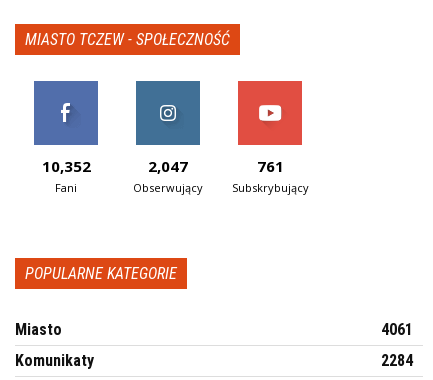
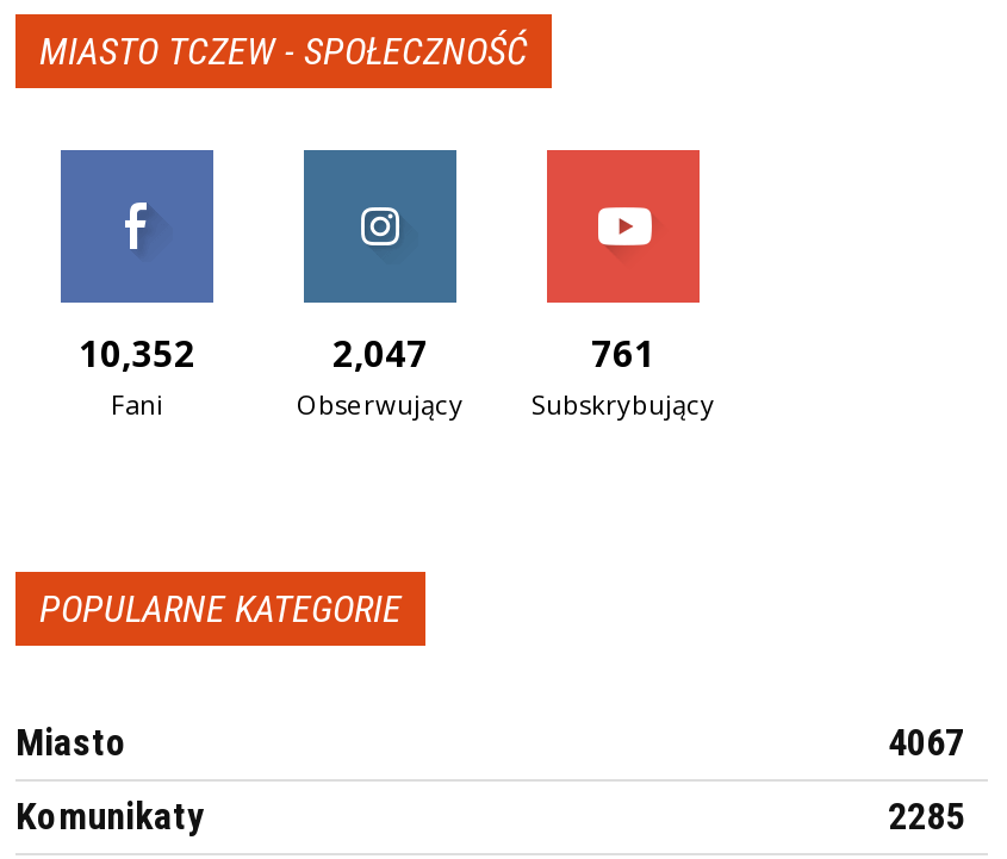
[381,320,413,339] 4061 -> [888,721,964,767] 4067
[381,351,413,370] 2284 -> [888,795,964,840] 2285

